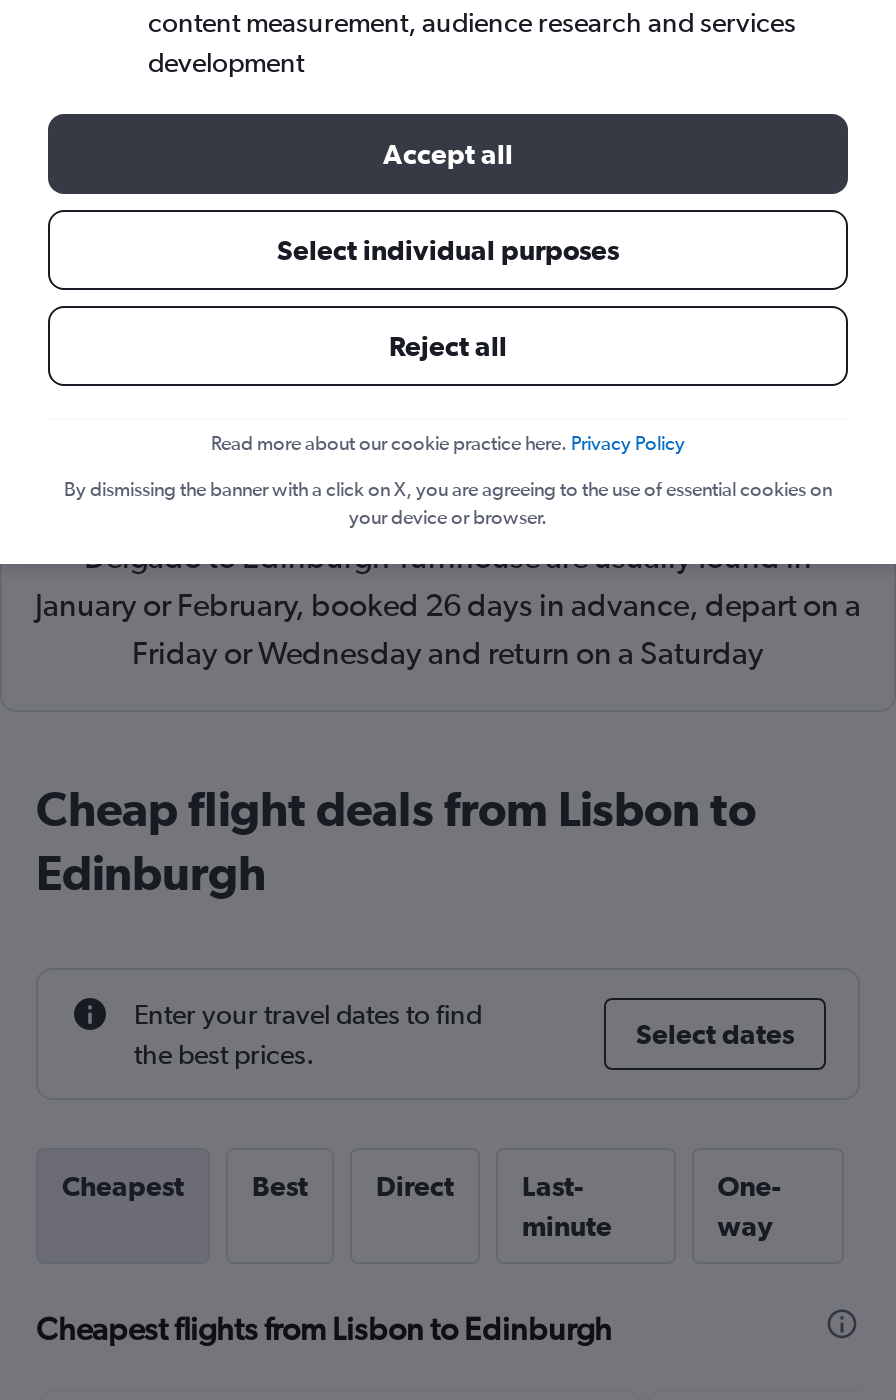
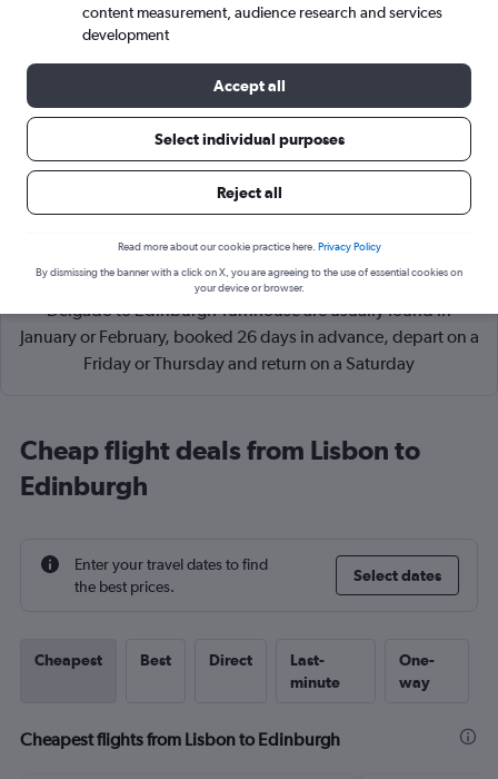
[132,634,764,672] Friday or Wednesday and return on a Saturday -> [83,353,415,374] Friday or Thursday and return on a Saturday

